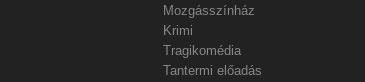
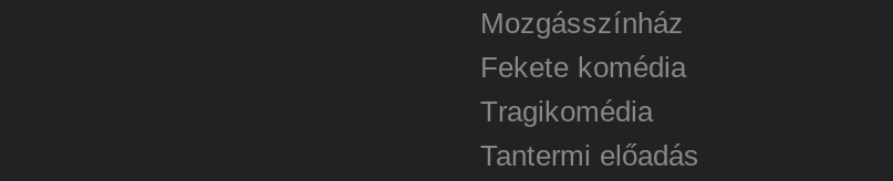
[163,23,193,38] Krimi -> [480,51,686,84] Fekete komédia

